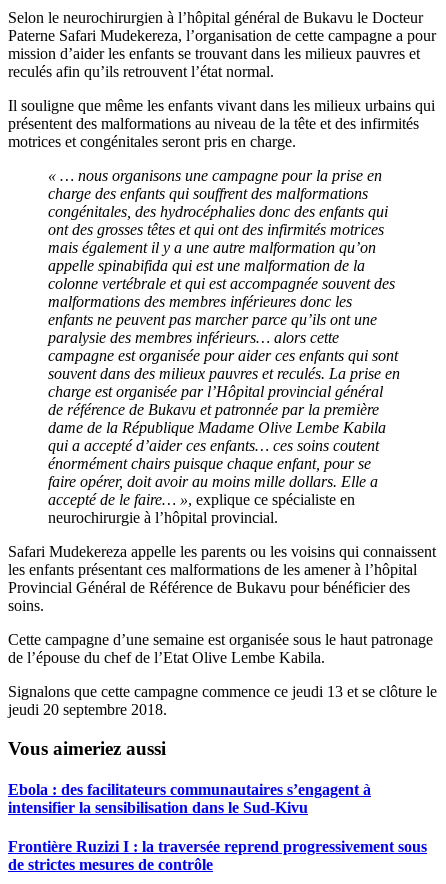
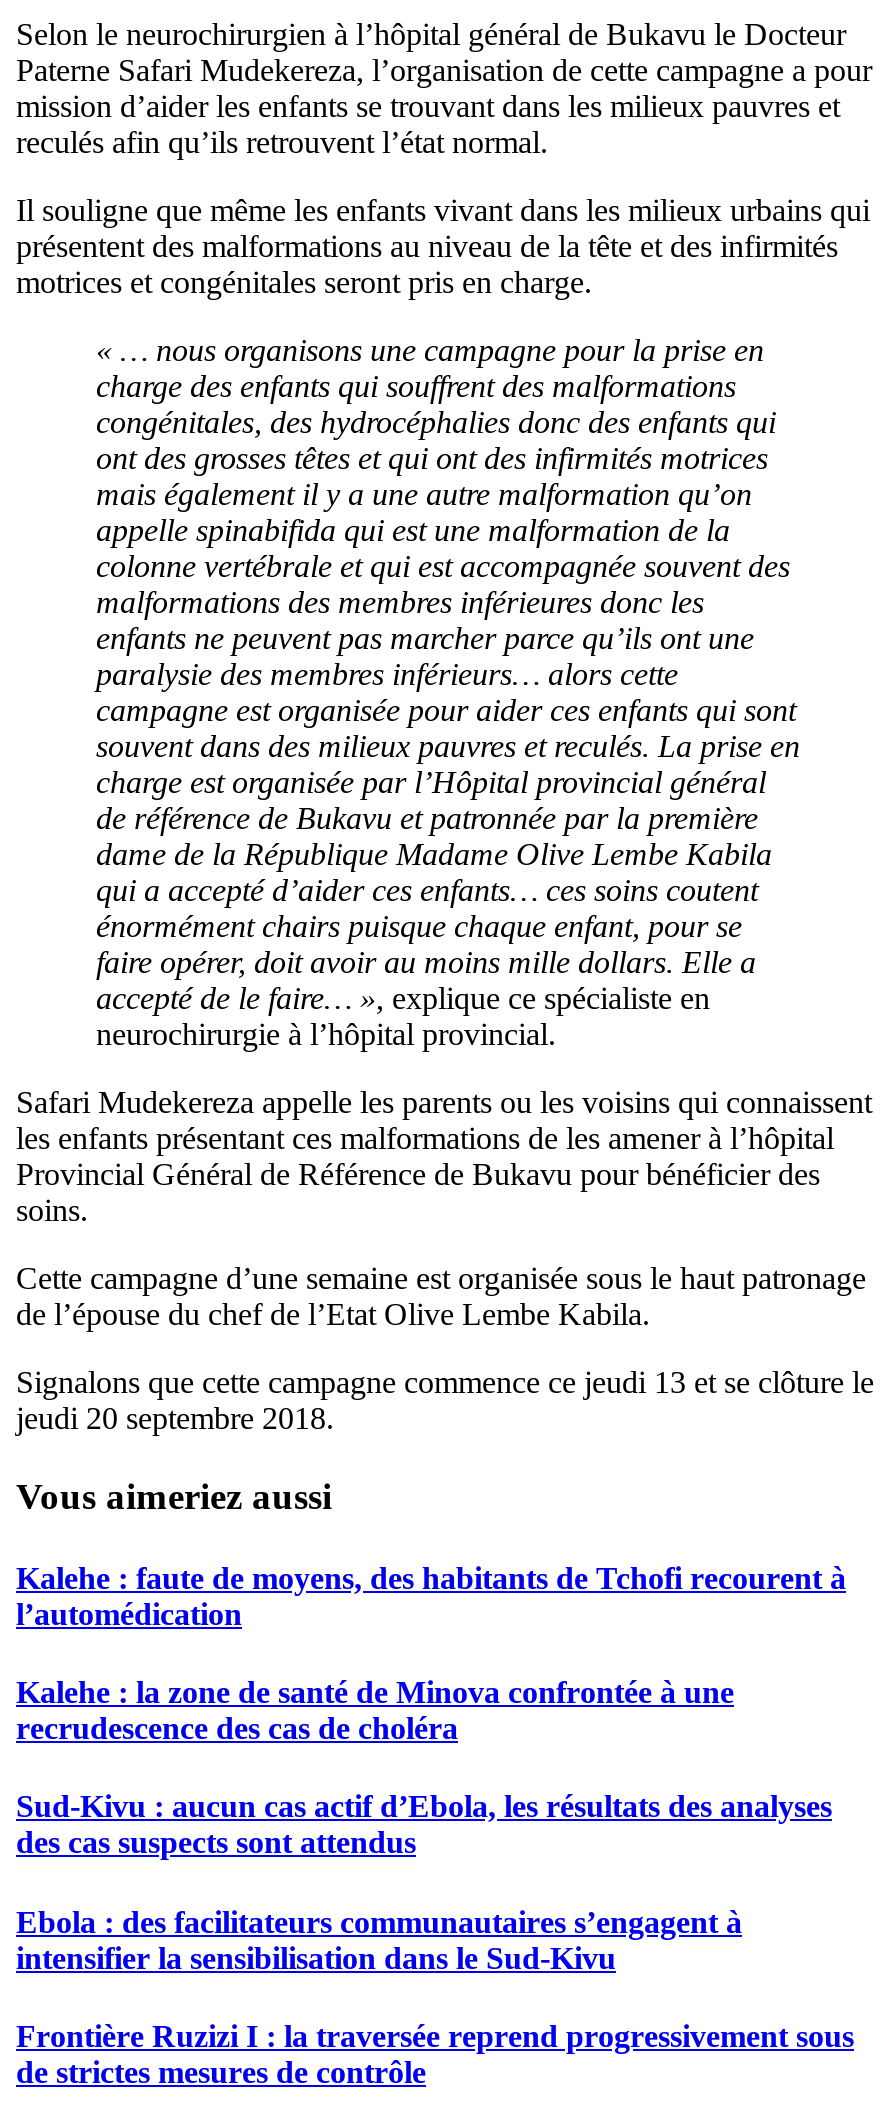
none -> [16,1561,846,1860] Kalehe : faute de moyens, des habitants de Tchofi recourent à | l’automédication | Kalehe : la zone de santé de Minova confrontée à une | recrudescence des cas de choléra | Sud-Kivu : aucun cas actif d’Ebola, les résultats des analyses | des cas suspects sont attendus

